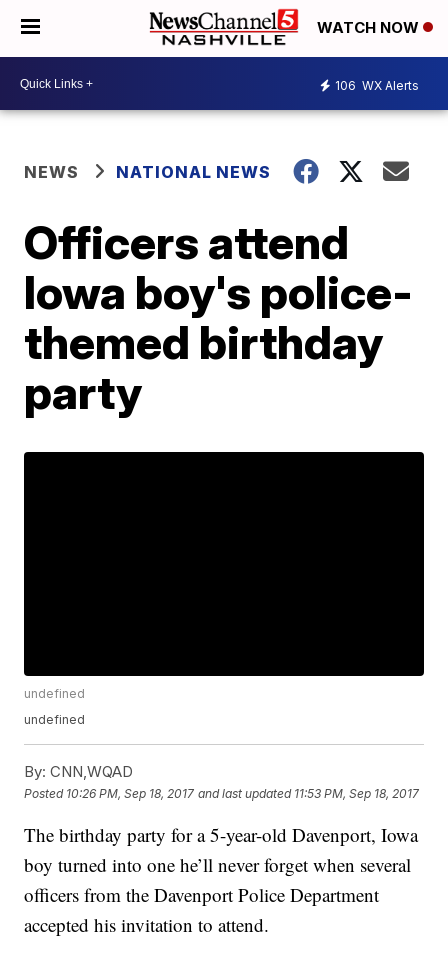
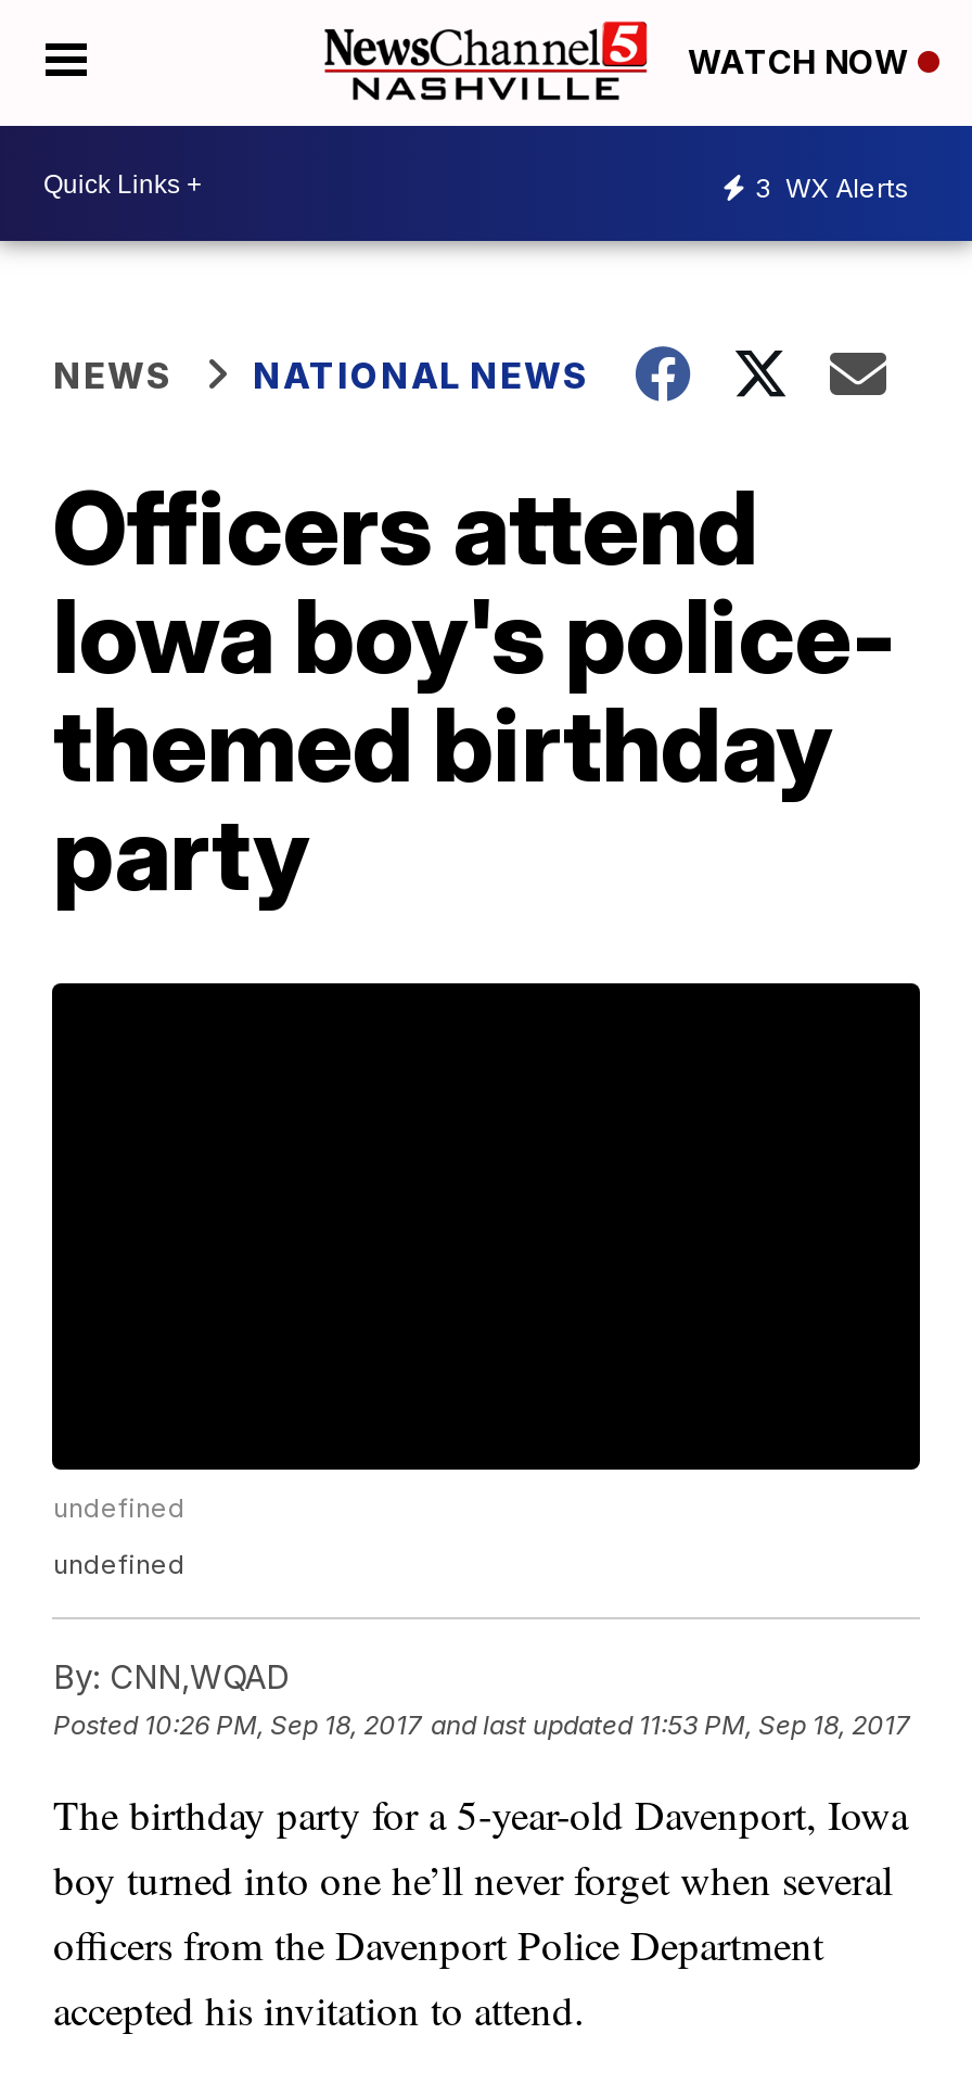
[335,77,419,92] 106 WX Alerts -> [755,170,909,203] 3 WX Alerts

